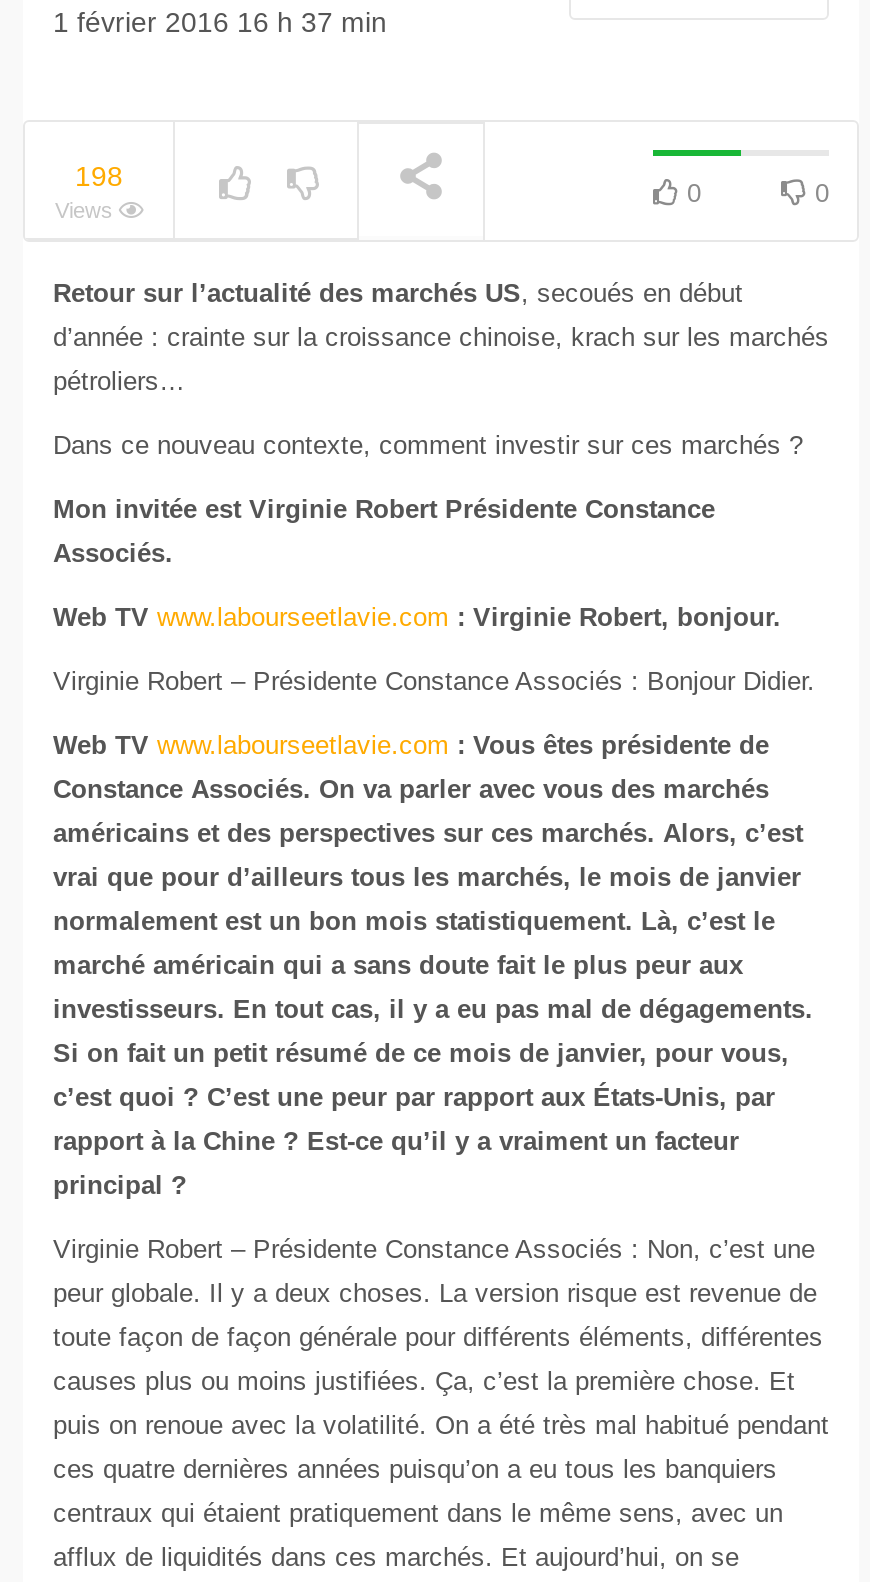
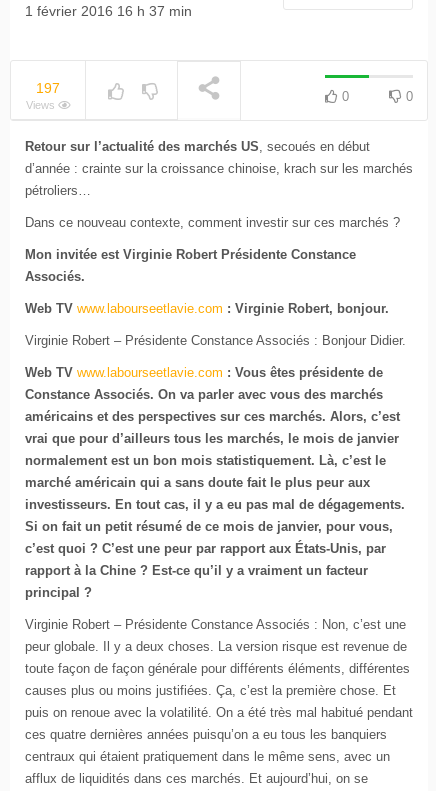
[75,160,123,192] 198 -> [36,80,60,96] 197

